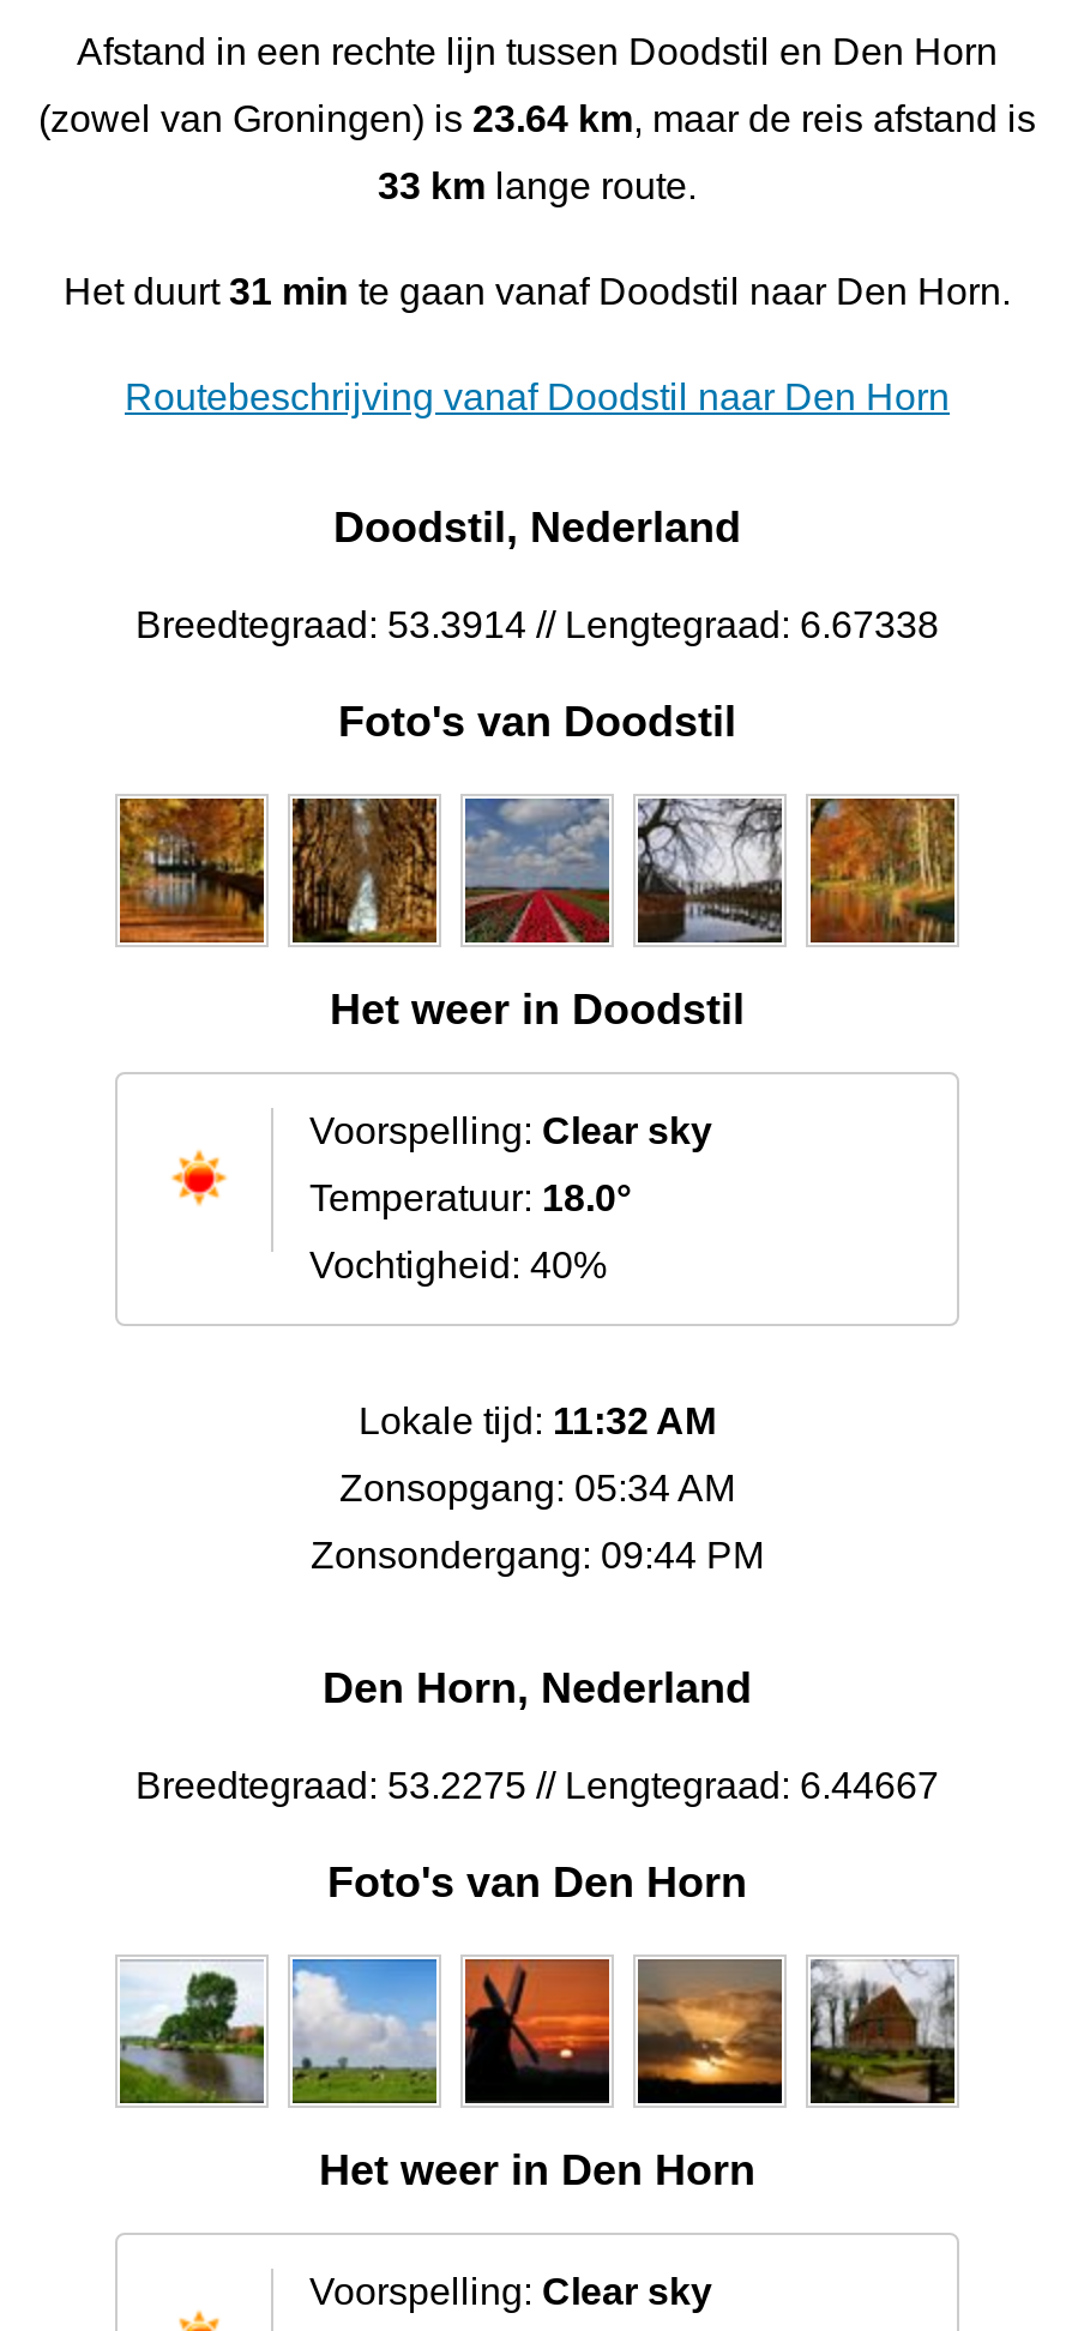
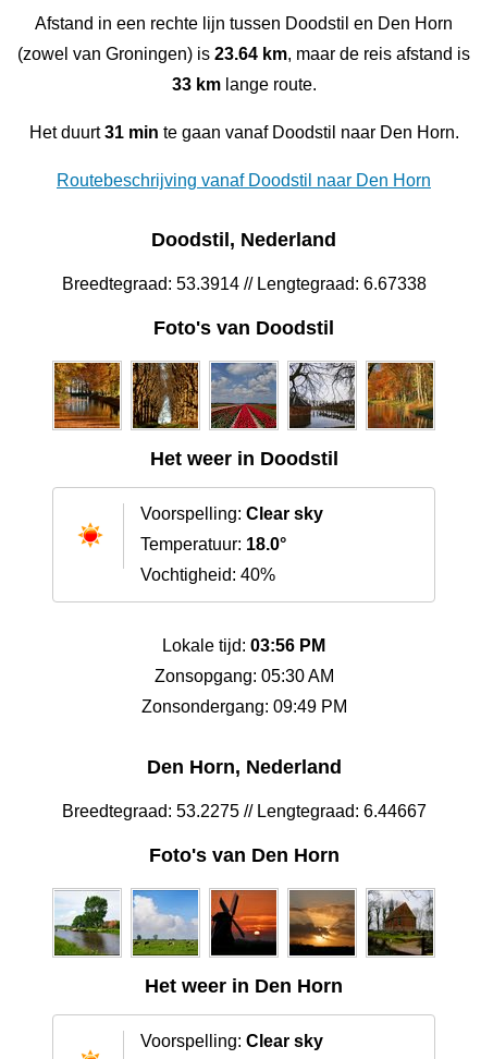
[359,1401,716,1442] Lokale tijd: 11:32 AM -> [162,637,325,655] Lokale tijd: 03:56 PM
[339,1468,735,1509] Zonsopgang: 05:34 AM -> [154,667,334,686] Zonsopgang: 05:30 AM
[311,1536,764,1576] Zonsondergang: 09:44 PM -> [141,698,347,716] Zonsondergang: 09:49 PM

